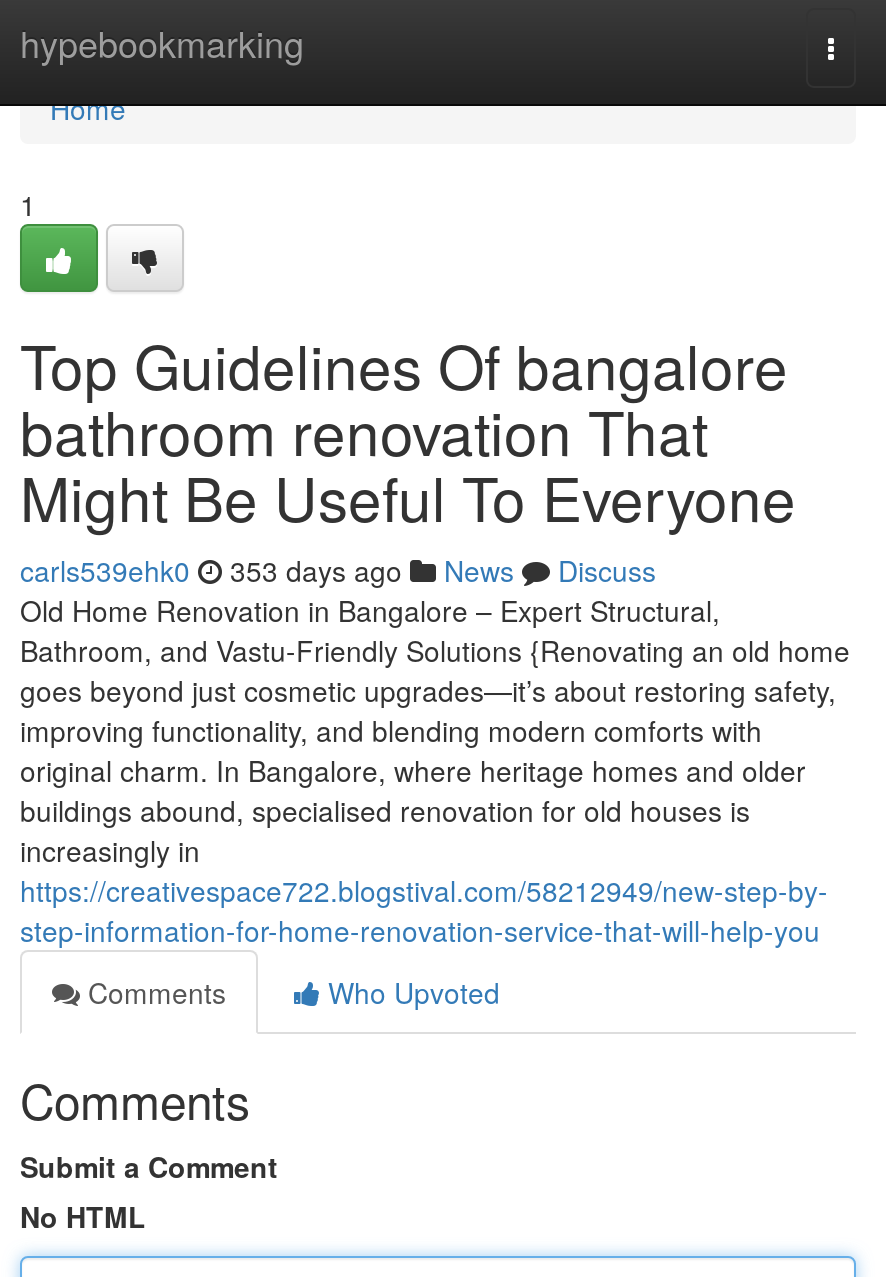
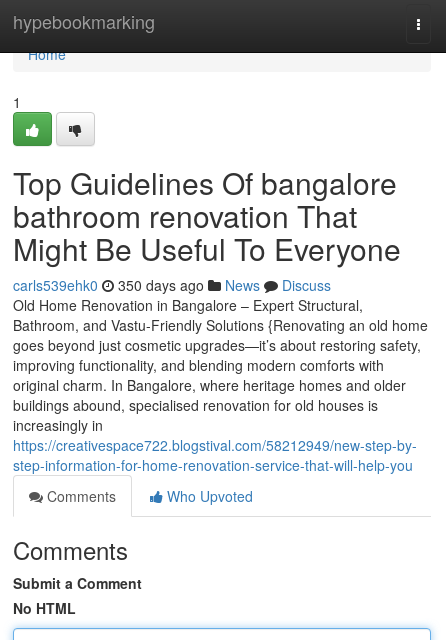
[20,550,656,590] carls539ehk0 353 days ago News Discuss -> [13,275,331,295] carls539ehk0 350 days ago News Discuss

